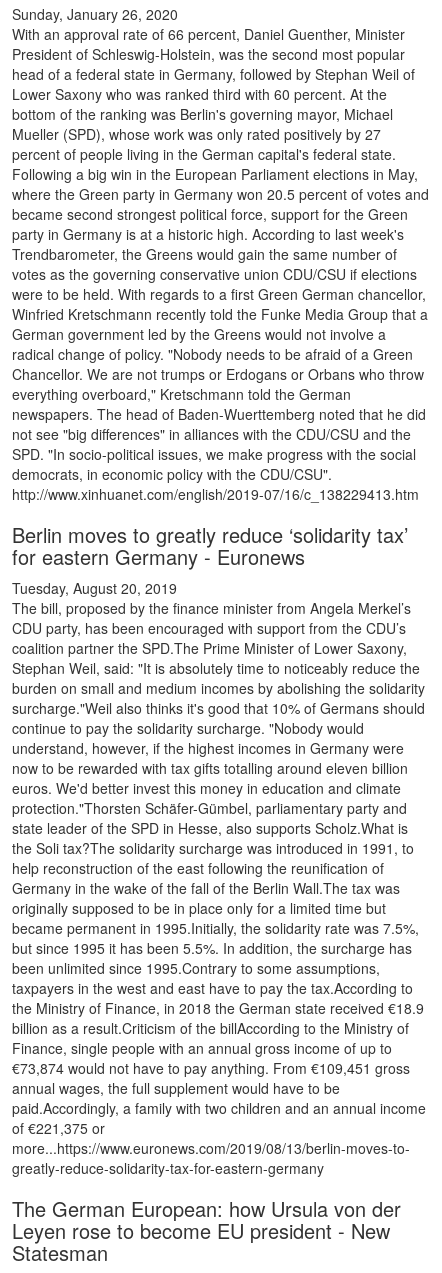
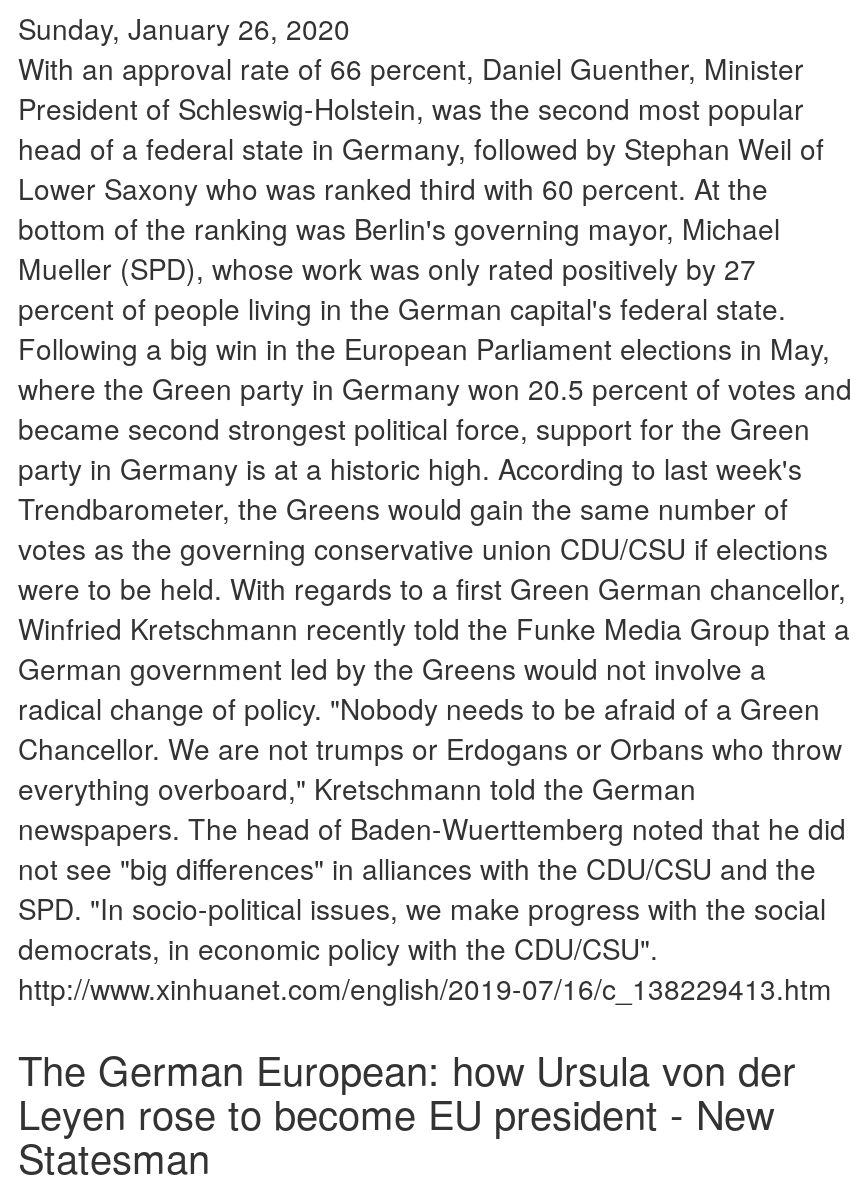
[12,520,426,1178] Berlin moves to greatly reduce ‘solidarity tax’ | for eastern Germany - Euronews | Tuesday, August 20, 2019 | The bill, proposed by the finance minister from Angela Merkel’s | CDU party, has been encouraged with support from the CDU’s | coalition partner the SPD.The Prime Minister of Lower Saxony, | Stephan Weil, said: "It is absolutely time to noticeably reduce the | burden on small and medium incomes by abolishing the solidarity | surcharge."Weil also thinks it's good that 10% of Germans should | continue to pay the solidarity surcharge. "Nobody would | understand, however, if the highest incomes in Germany were | now to be rewarded with tax gifts totalling around eleven billion | euros. We'd better invest this money in education and climate | protection."Thorsten Schäfer-Gümbel, parliamentary party and | state leader of the SPD in Hesse, also supports Scholz.What is | the Soli tax?The solidarity surcharge was introduced in 1991, to | help reconstruction of the east following the reunification of | Germany in the wake of the fall of the Berlin Wall.The tax was | originally supposed to be in place only for a limited time but | became permanent in 1995.Initially, the solidarity rate was 7.5%, | but since 1995 it has been 5.5%. In addition, the surcharge has | been unlimited since 1995.Contrary to some assumptions, | taxpayers in the west and east have to pay the tax.According to | the Ministry of Finance, in 2018 the German state received €18.9 | billion as a result.Criticism of the billAccording to the Ministry of | Finance, single people with an annual gross income of up to | €73,874 would not have to pay anything. From €109,451 gross | annual wages, the full supplement would have to be | paid.Accordingly, a family with two children and an annual income | of €221,375 or | more...https://www.euronews.com/2019/08/13/berlin-moves-to- | greatly-reduce-solidarity-tax-for-eastern-germany -> none

